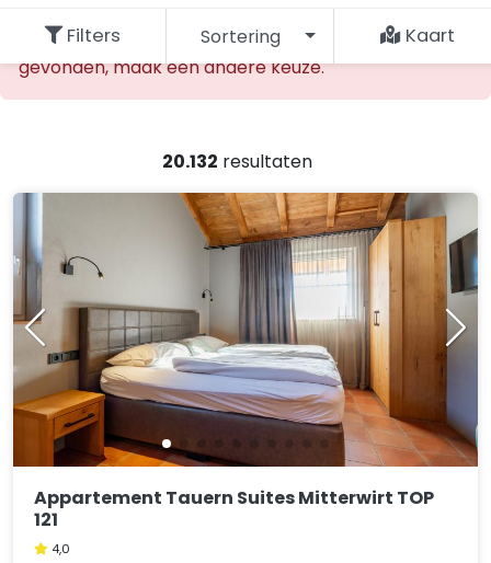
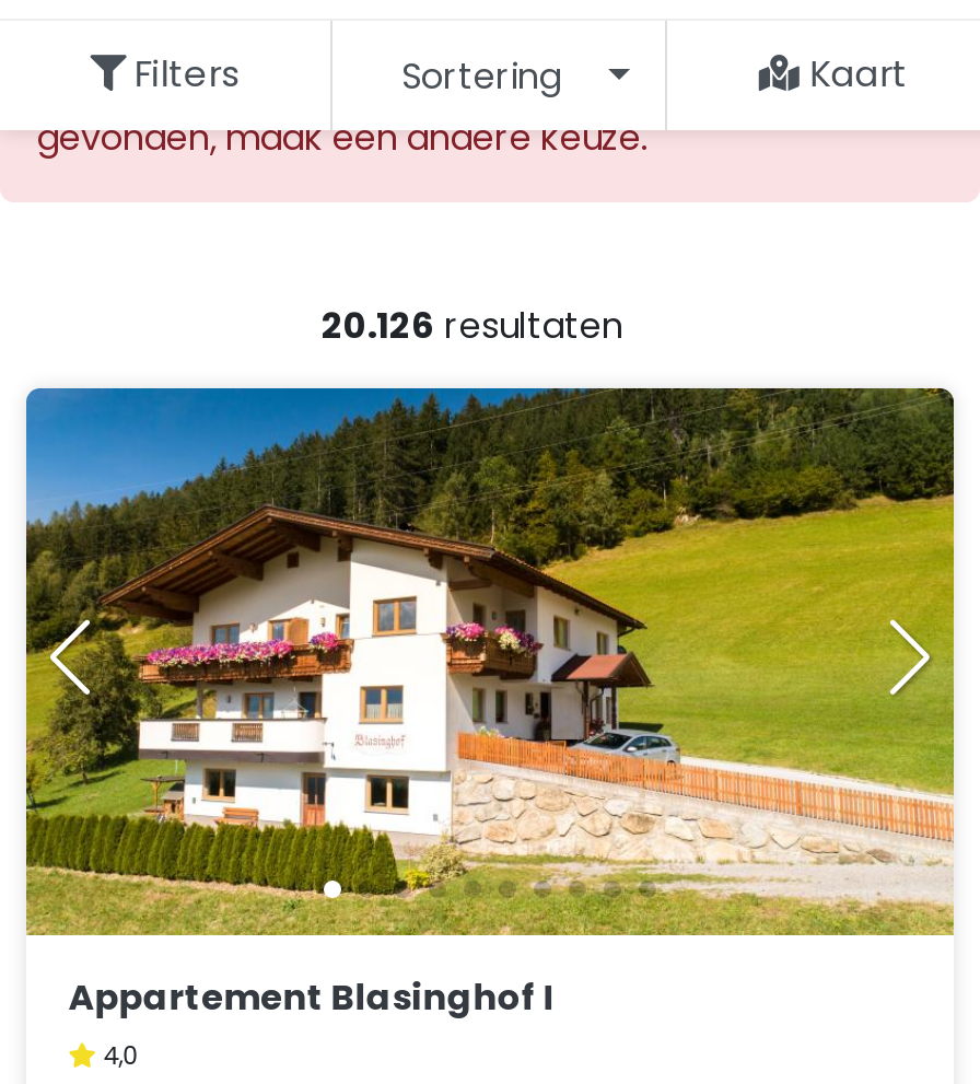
[162,149,312,174] 20.132 resultaten -> [322,301,623,351] 20.126 resultaten
[12,192,479,533] [image] | Appartement Tauern Suites Mitterwirt TOP | 121 -> [24,386,956,1023] [image] | Appartement Blasinghof I

